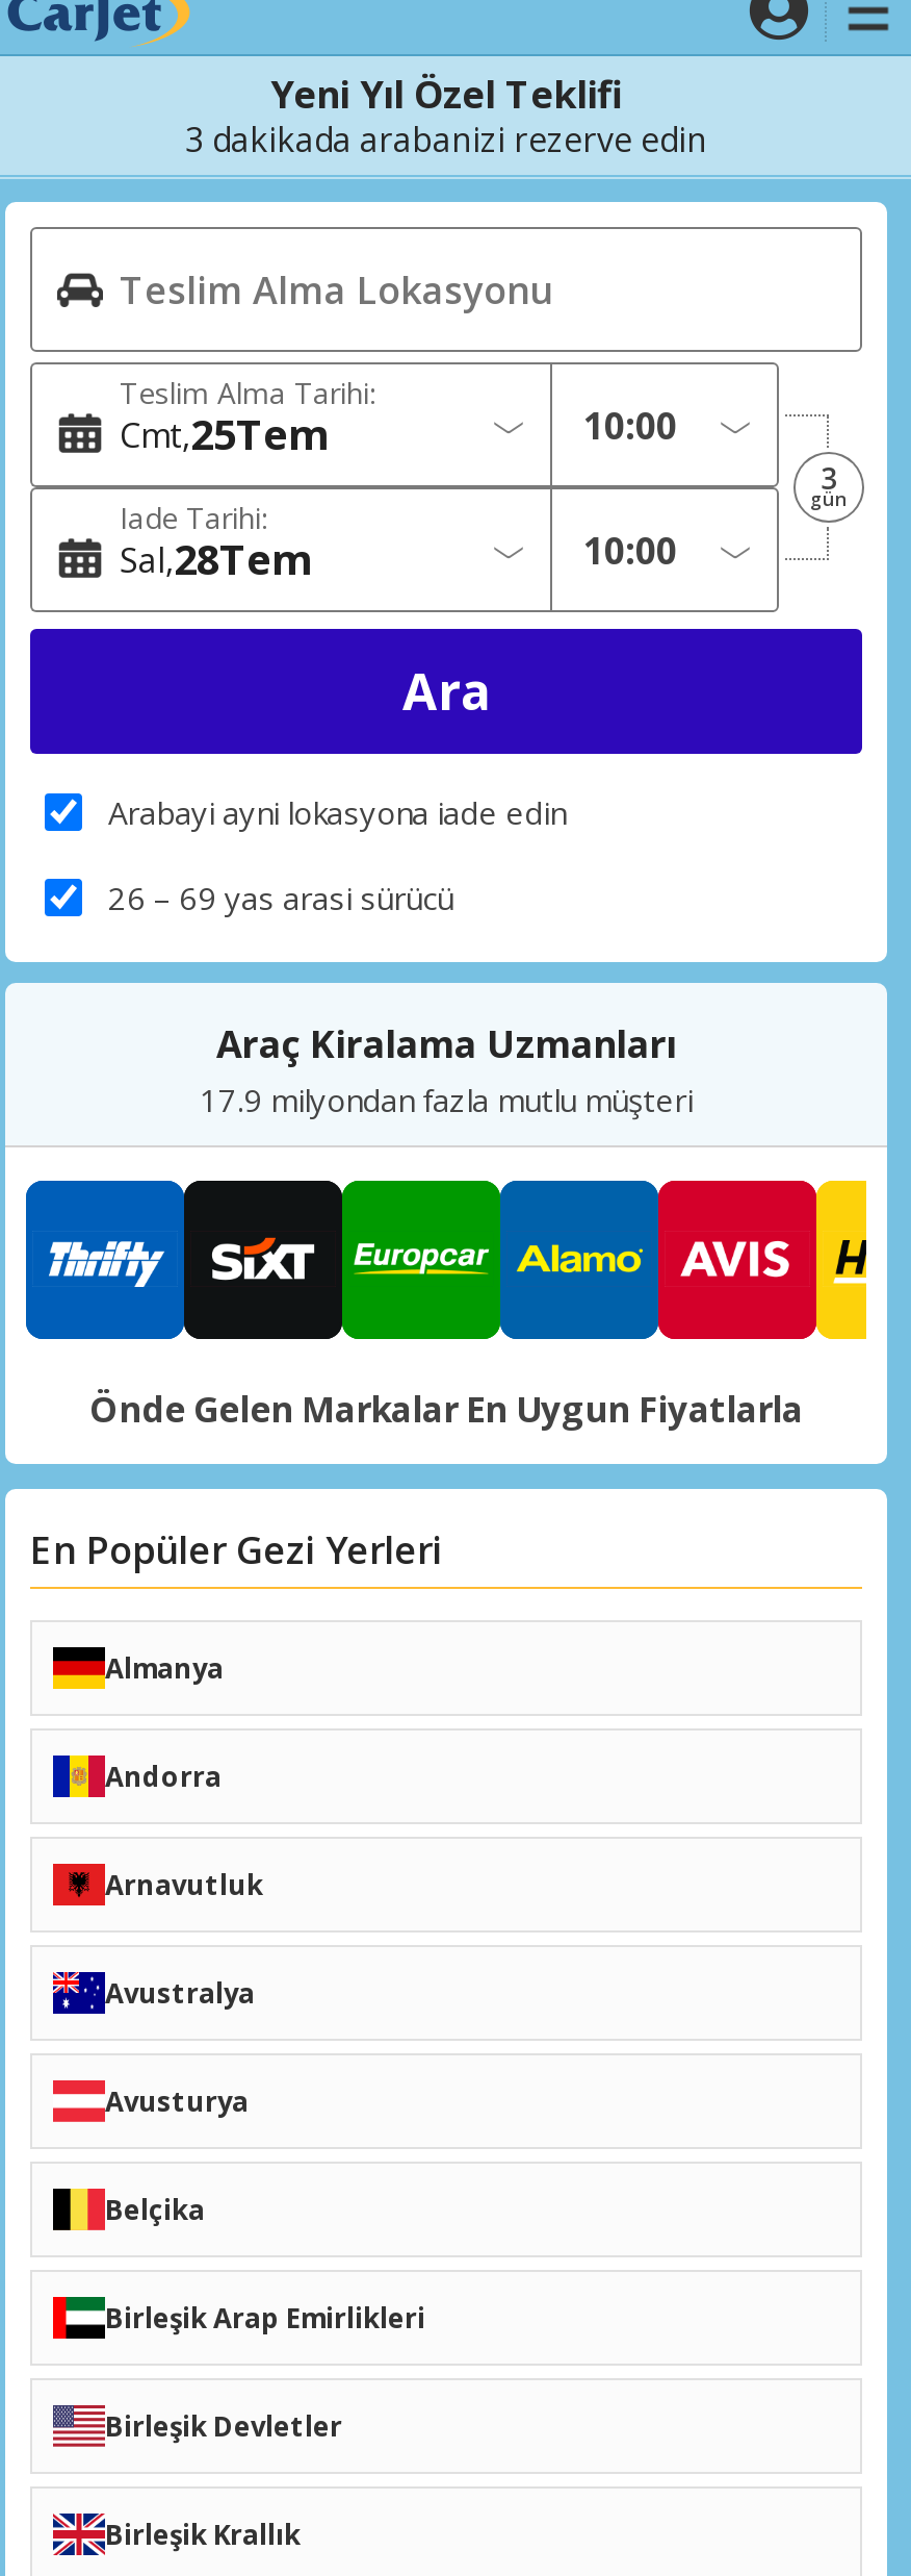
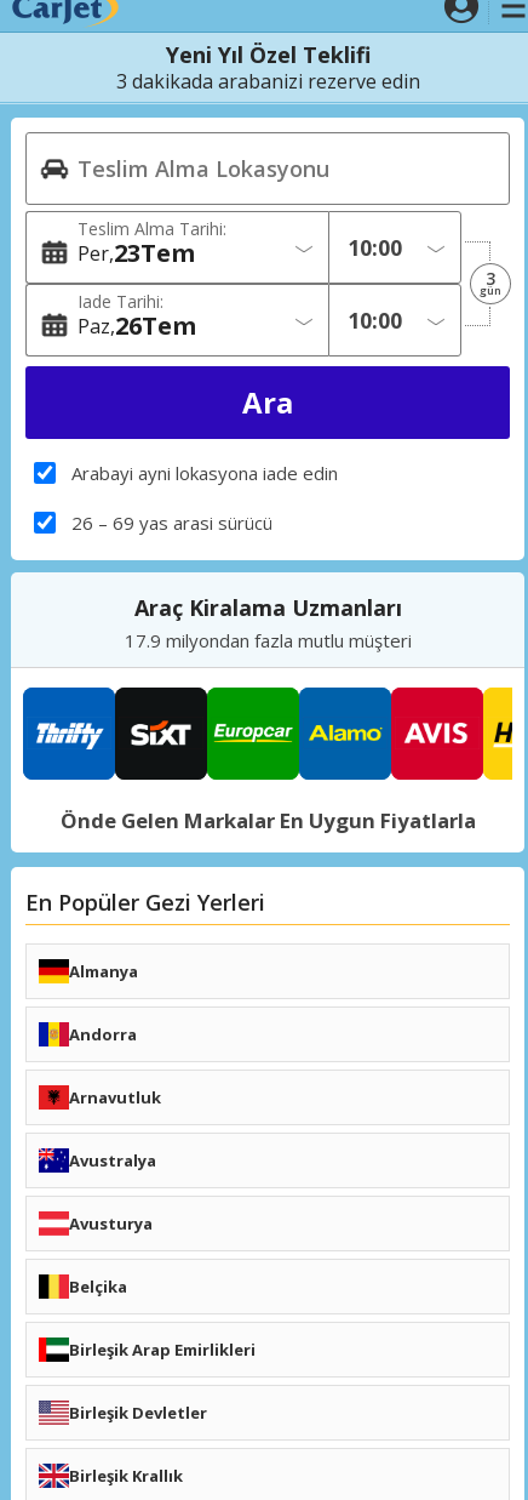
[120,406,330,462] Cmt 25Tem -> [78,236,195,269] Per 23Tem
[120,531,313,587] Sal 28Tem -> [78,309,196,342] Paz 26Tem

